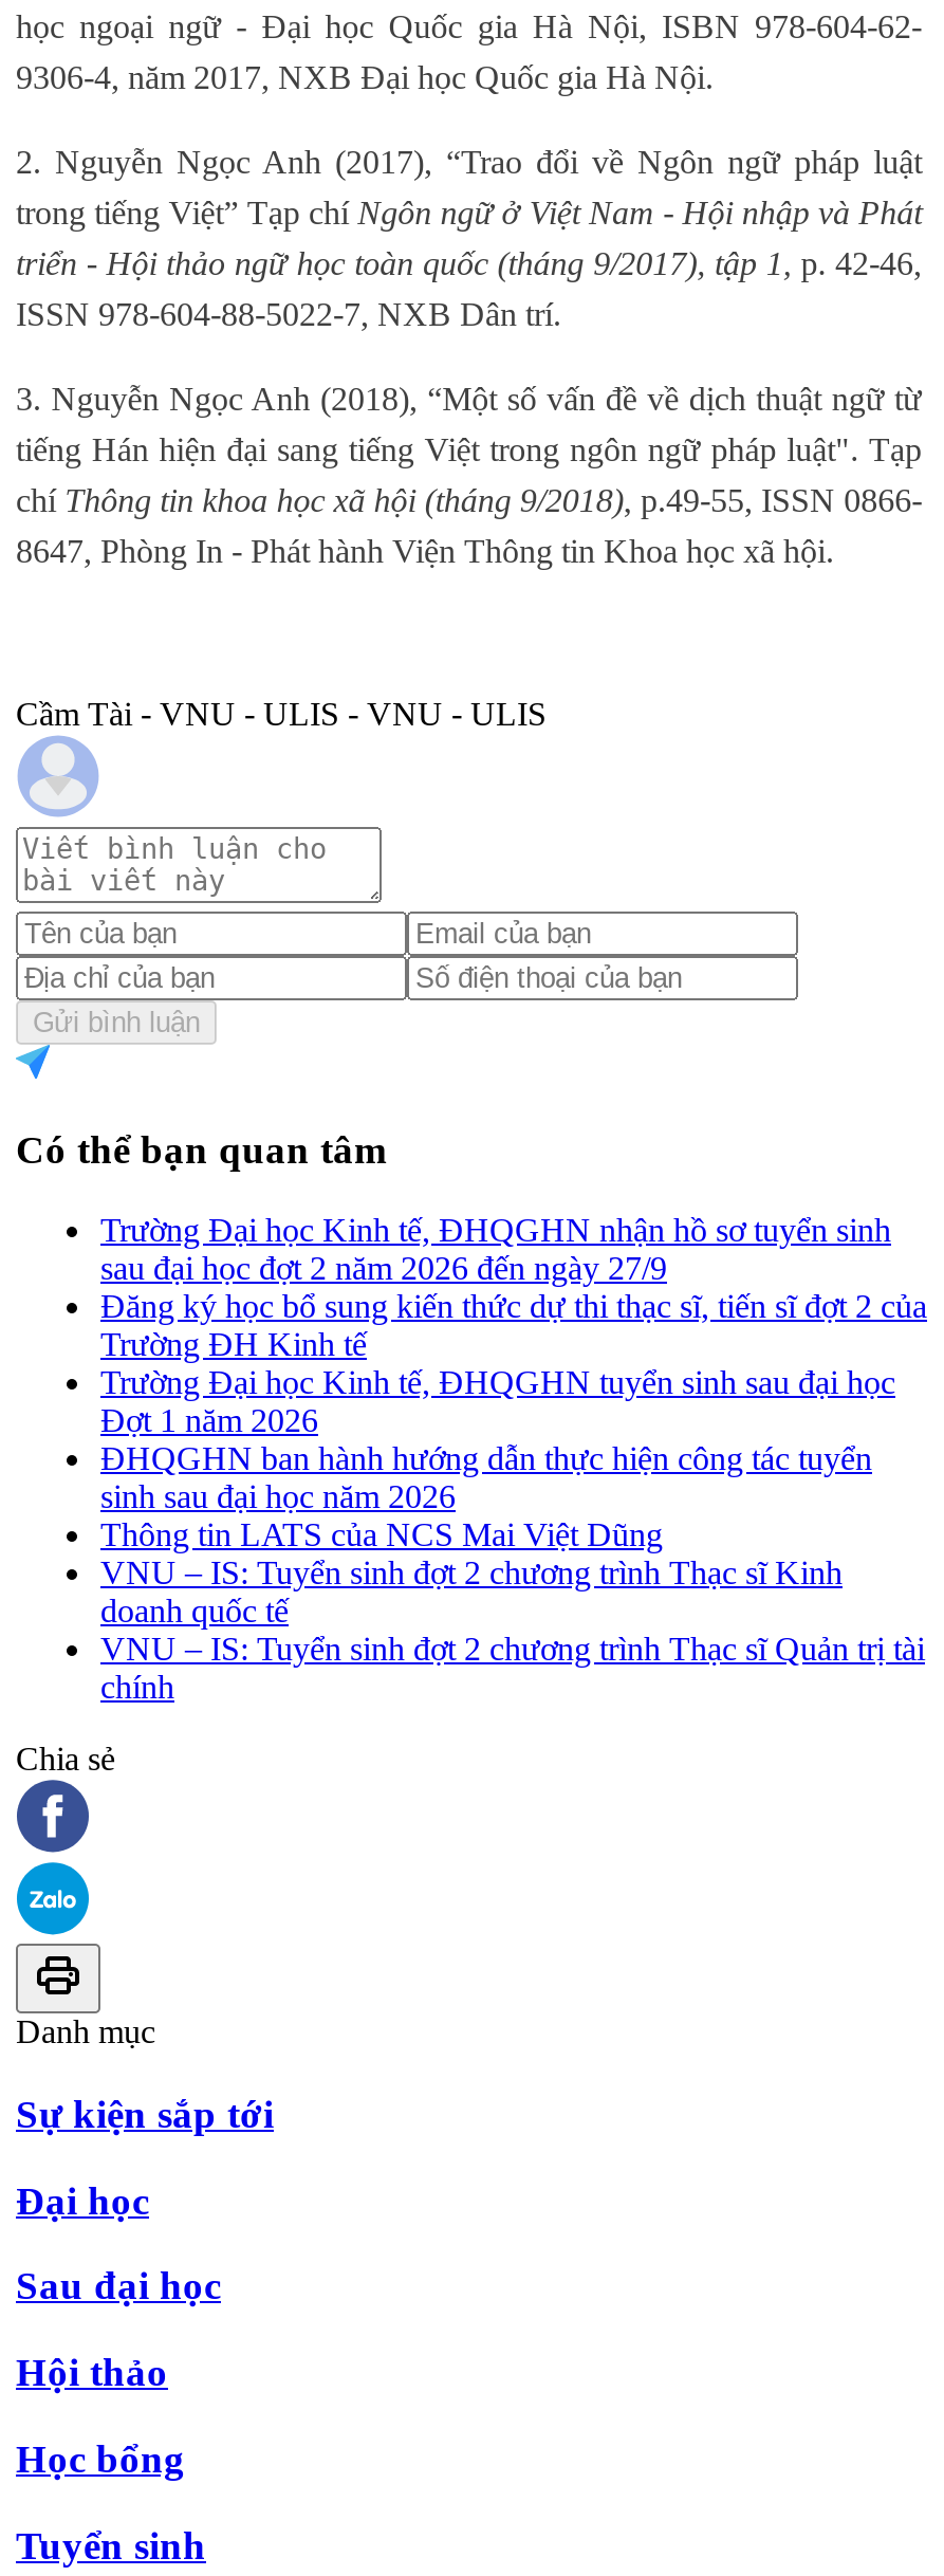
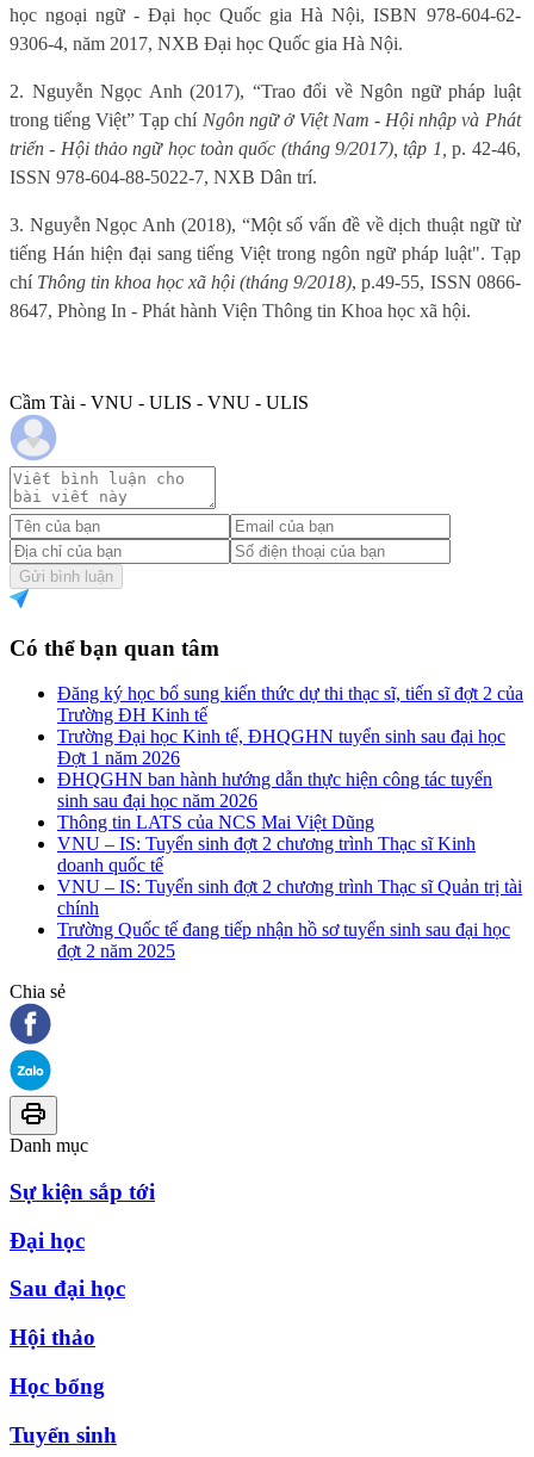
[100,1212,891,1286] Trường Đại học Kinh tế, ĐHQGHN nhận hồ sơ tuyển sinh | sau đại học đợt 2 năm 2026 đến ngày 27/9 -> none
moved [100,1288,927,1705] -> [57,683,523,918]: Đăng ký học bổ sung kiến thức dự thi thạc sĩ, tiến sĩ đợt 2 của | Trường ĐH Kinh tế | Trường Đại học Kinh tế, ĐHQGHN tuyển sinh sau đại học | ... | VNU – IS: Tuyển sinh đợt 2 chương trình Thạc sĩ Quản trị tài | chính
none -> [57,920,510,961] Trường Quốc tế đang tiếp nhận hồ sơ tuyển sinh sau đại học | đợt 2 năm 2025

